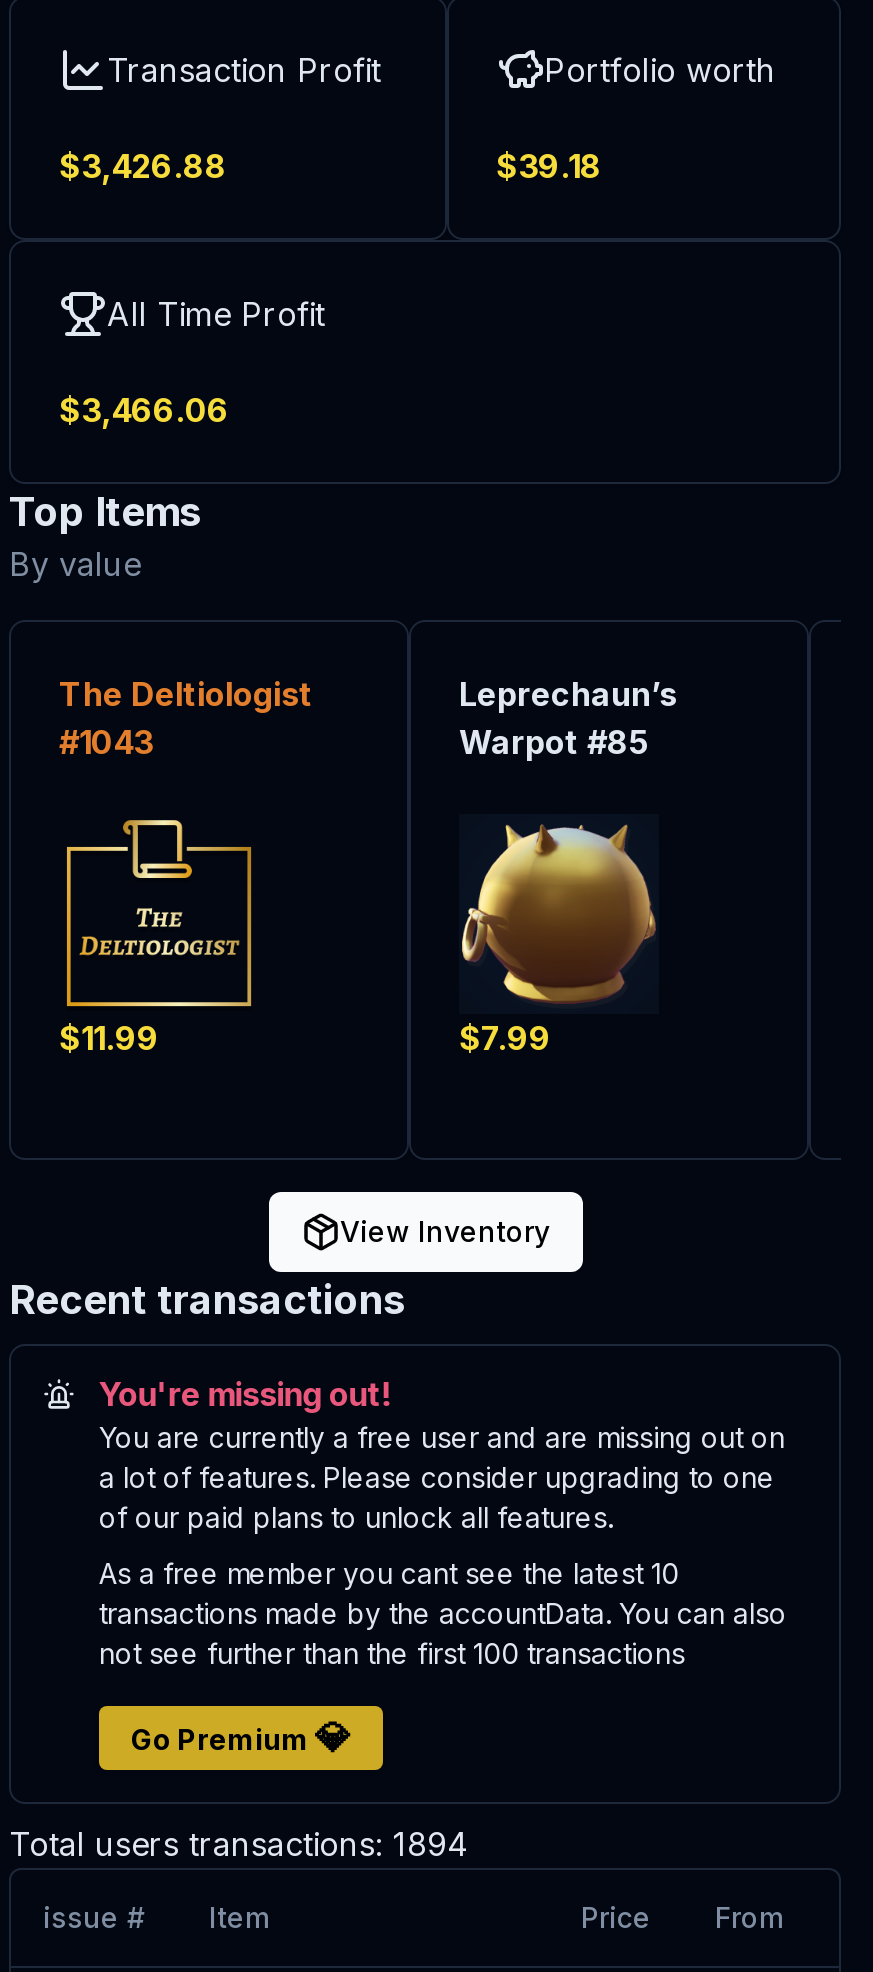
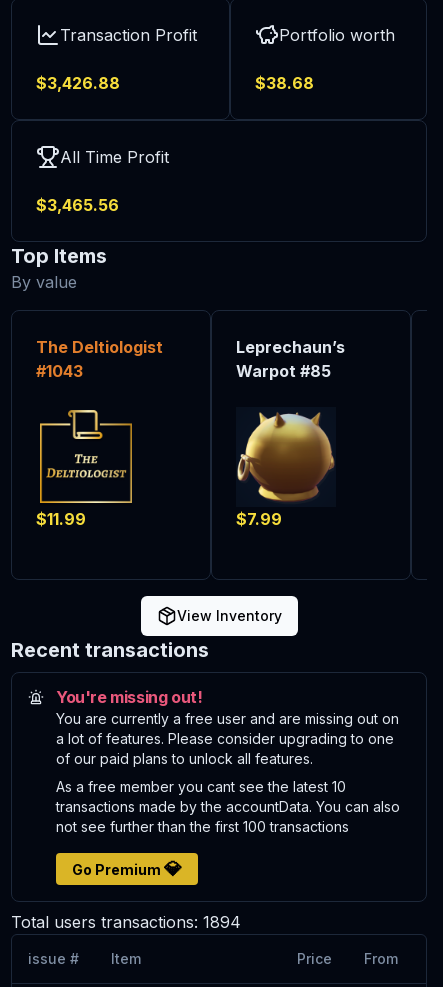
[496,146,602,186] $39.18 -> [254,73,313,93] $38.68
[59,390,229,430] $3,466.06 -> [36,195,119,215] $3,465.56

